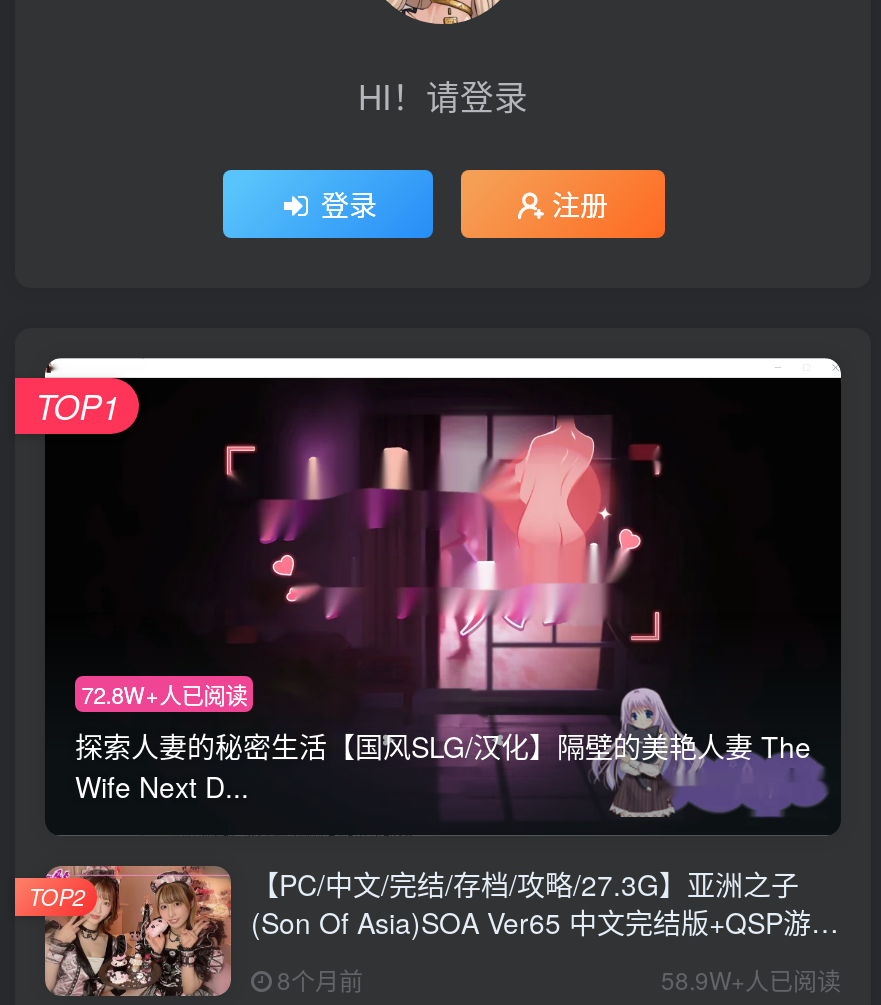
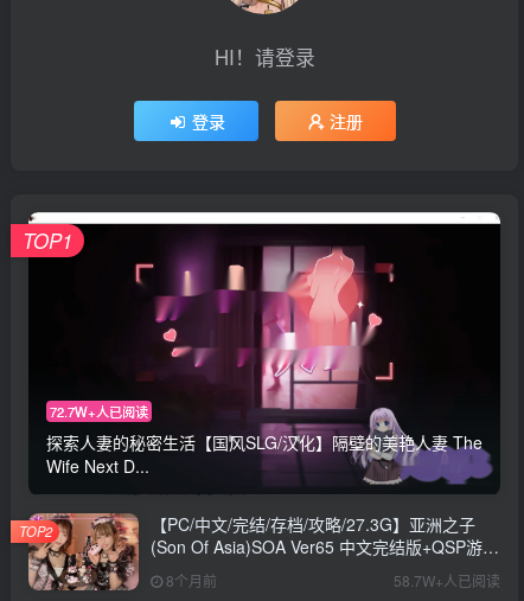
[81,677,247,709] 72.8W+人已阅读 -> [50,401,148,420] 72.7W+人已阅读
[661,961,841,995] 58.9W+人已阅读 -> [394,570,500,590] 58.7W+人已阅读

